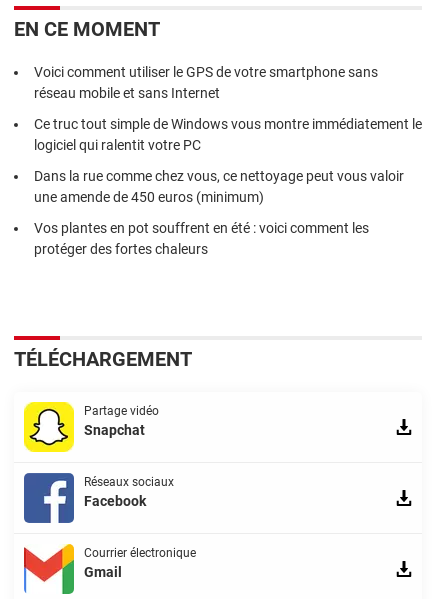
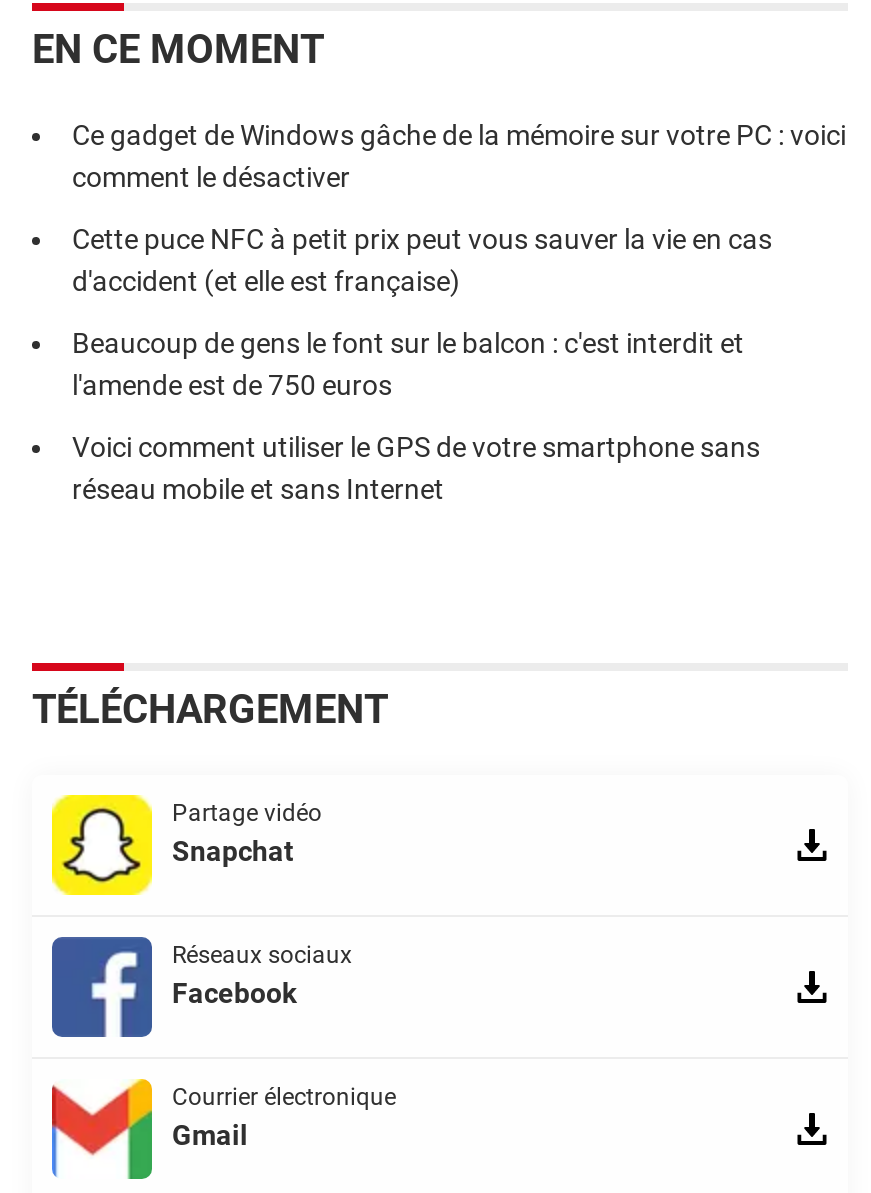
none -> [72,119,846,401] Ce gadget de Windows gâche de la mémoire sur votre PC : voici | comment le désactiver | Cette puce NFC à petit prix peut vous sauver la vie en cas | d'accident (et elle est française) | Beaucoup de gens le font sur le balcon : c'est interdit et | l'amende est de 750 euros
moved [34,64,378,101] -> [72,431,760,505]: Voici comment utiliser le GPS de votre smartphone sans | réseau mobile et sans Internet
[34,116,422,257] Ce truc tout simple de Windows vous montre immédiatement le | logiciel qui ralentit votre PC | Dans la rue comme chez vous, ce nettoyage peut vous valoir | une amende de 450 euros (minimum) | Vos plantes en pot souffrent en été : voici comment les | protéger des fortes chaleurs -> none

